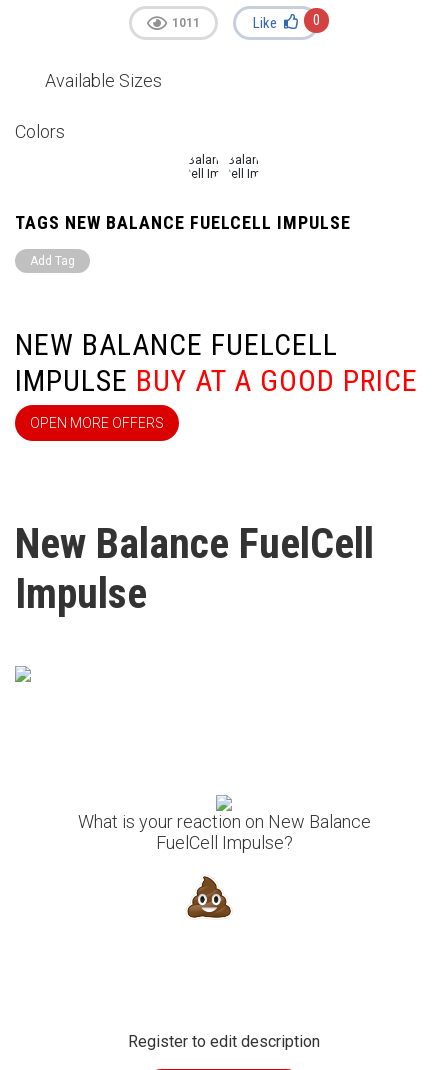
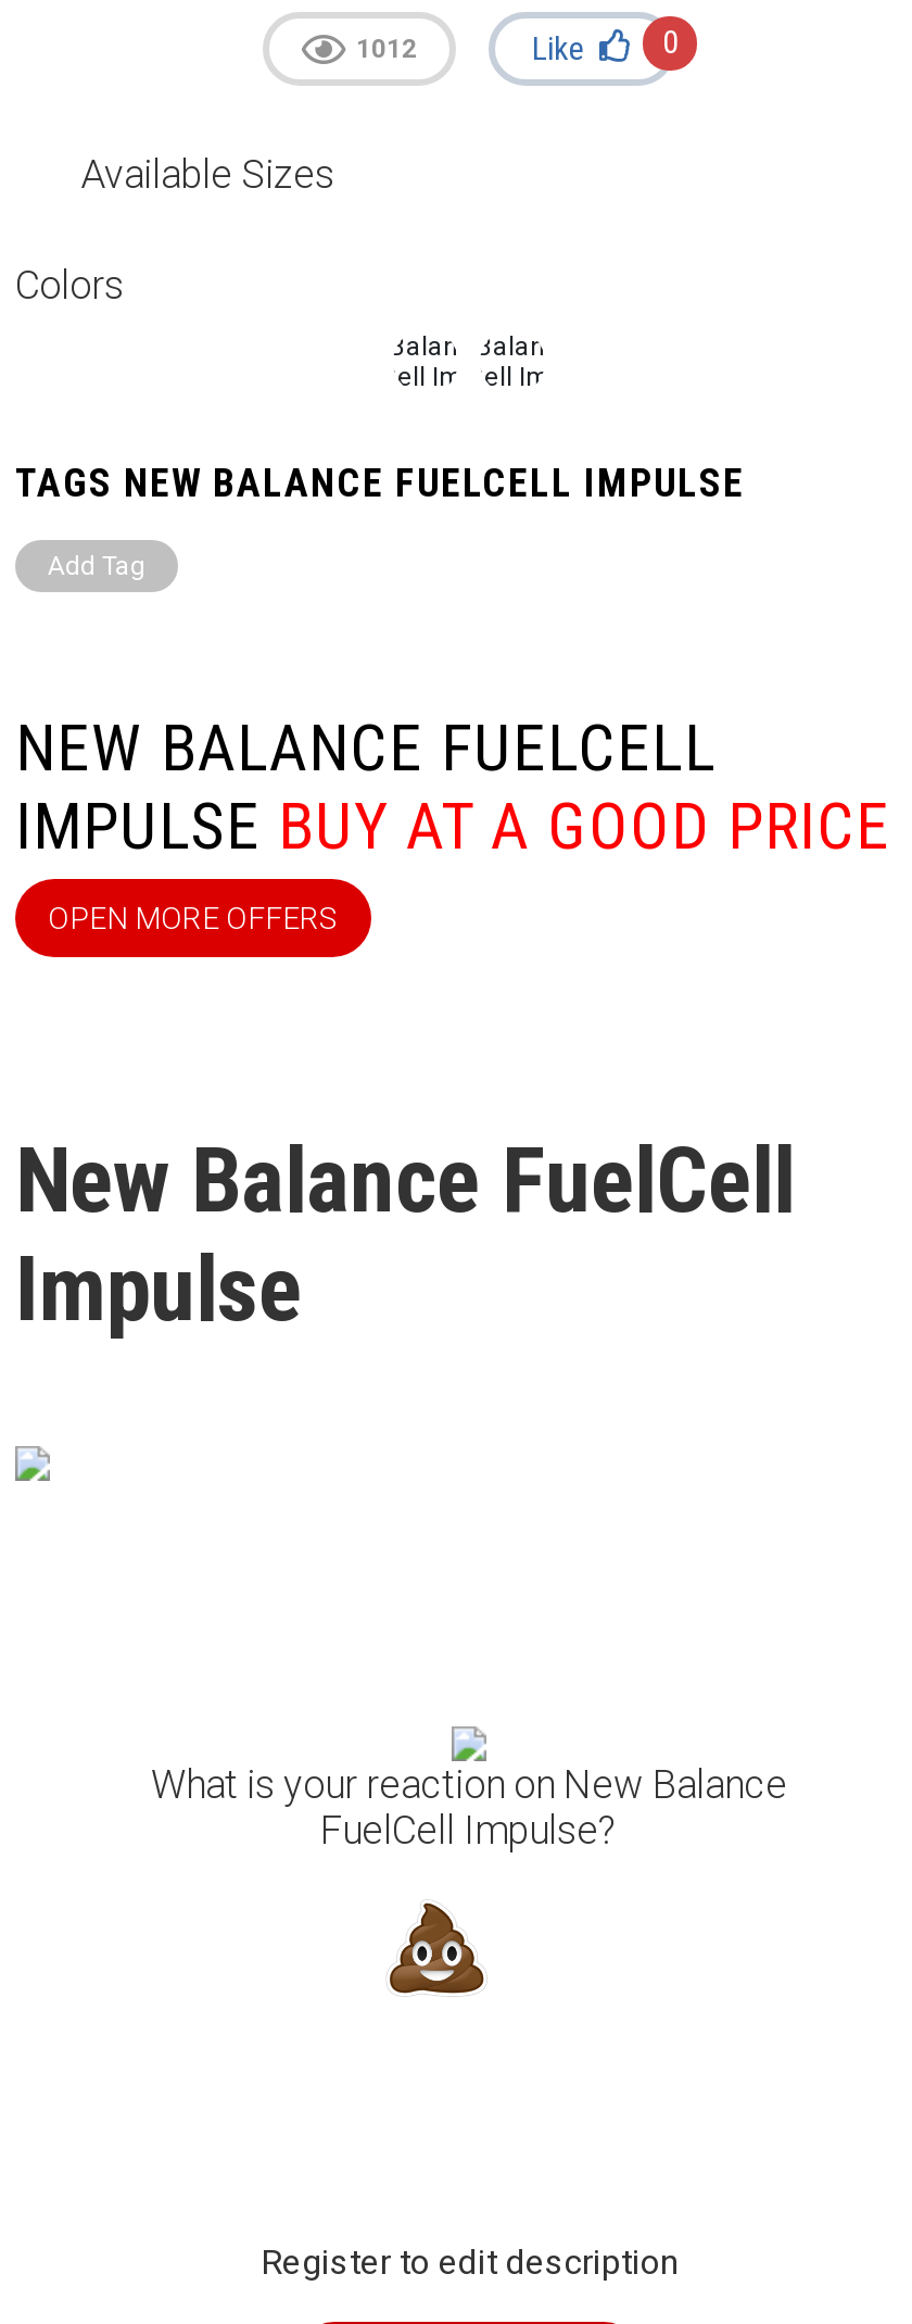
[172,16,200,30] 1011 -> [356,34,417,64] 1012

